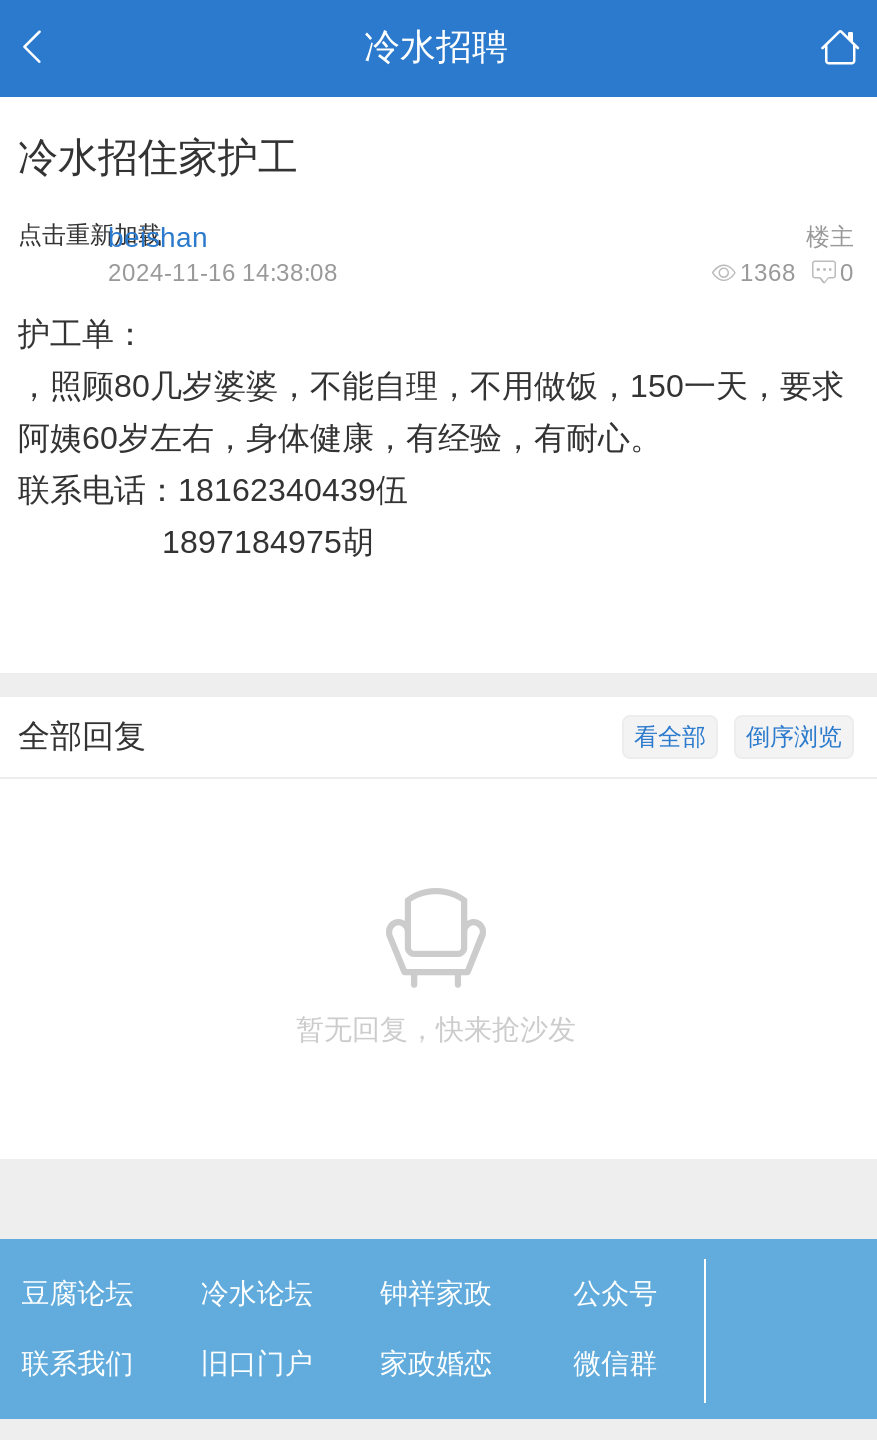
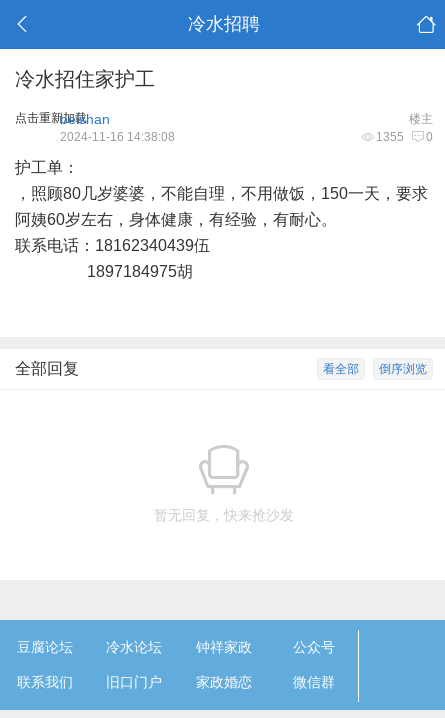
[740,259,854,287] 1368 0 -> [376,130,433,144] 1355 0

